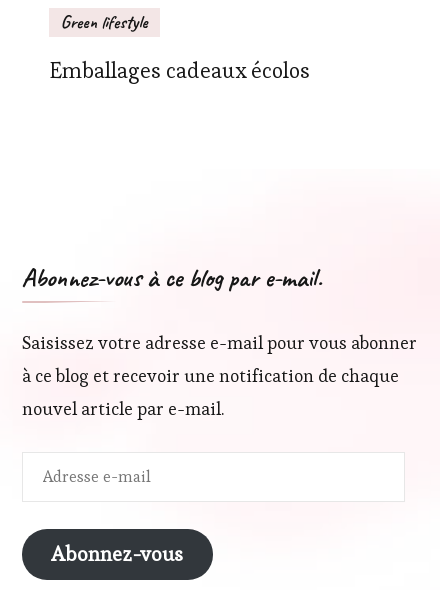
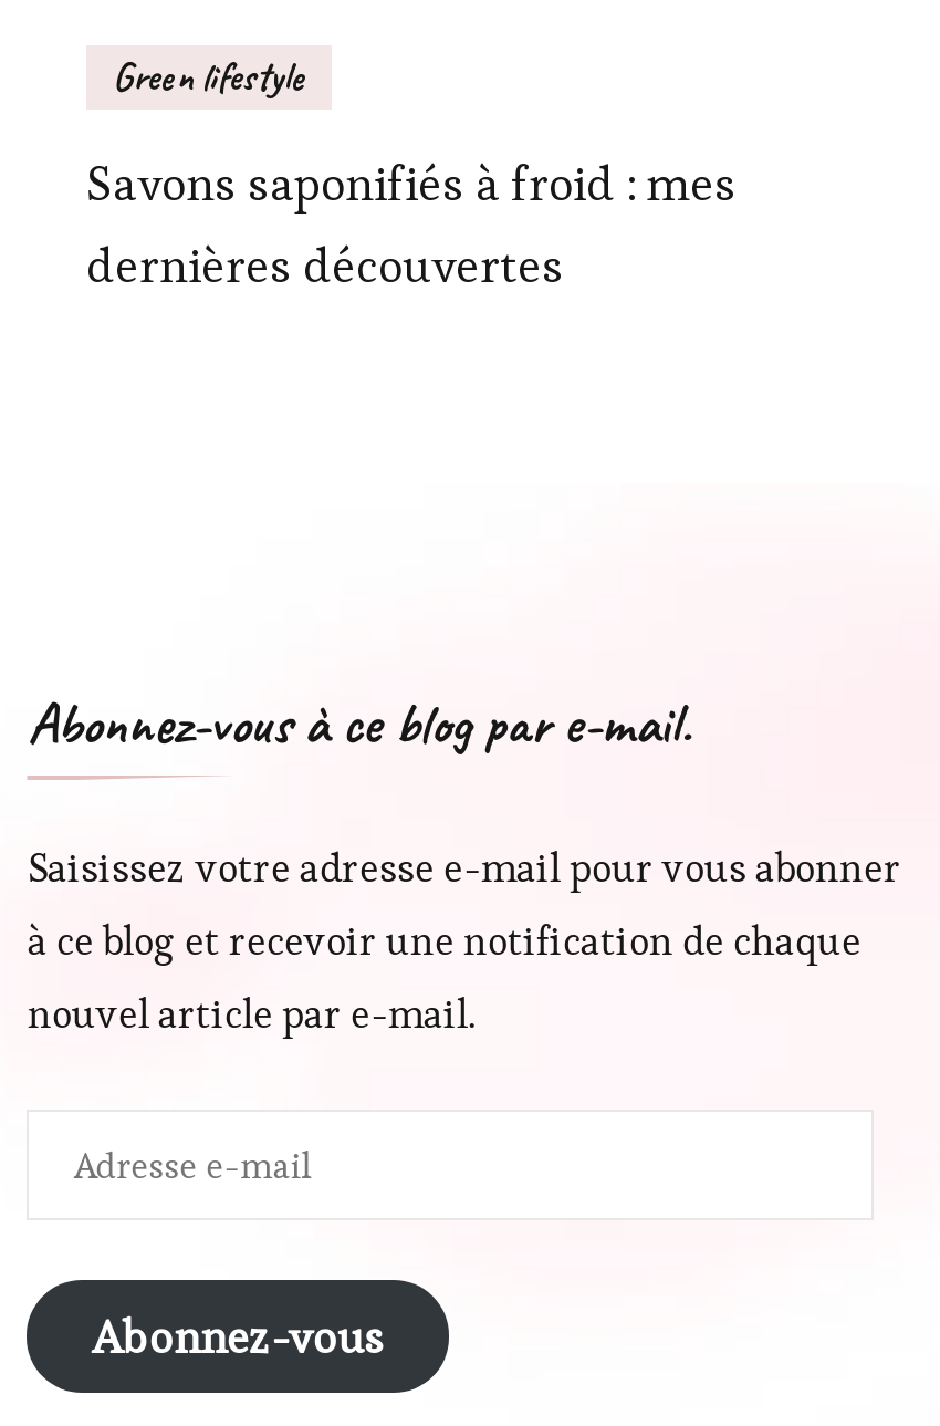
[49,57,310,84] Emballages cadeaux écolos -> [86,154,737,296] Savons saponifiés à froid : mes | dernières découvertes

